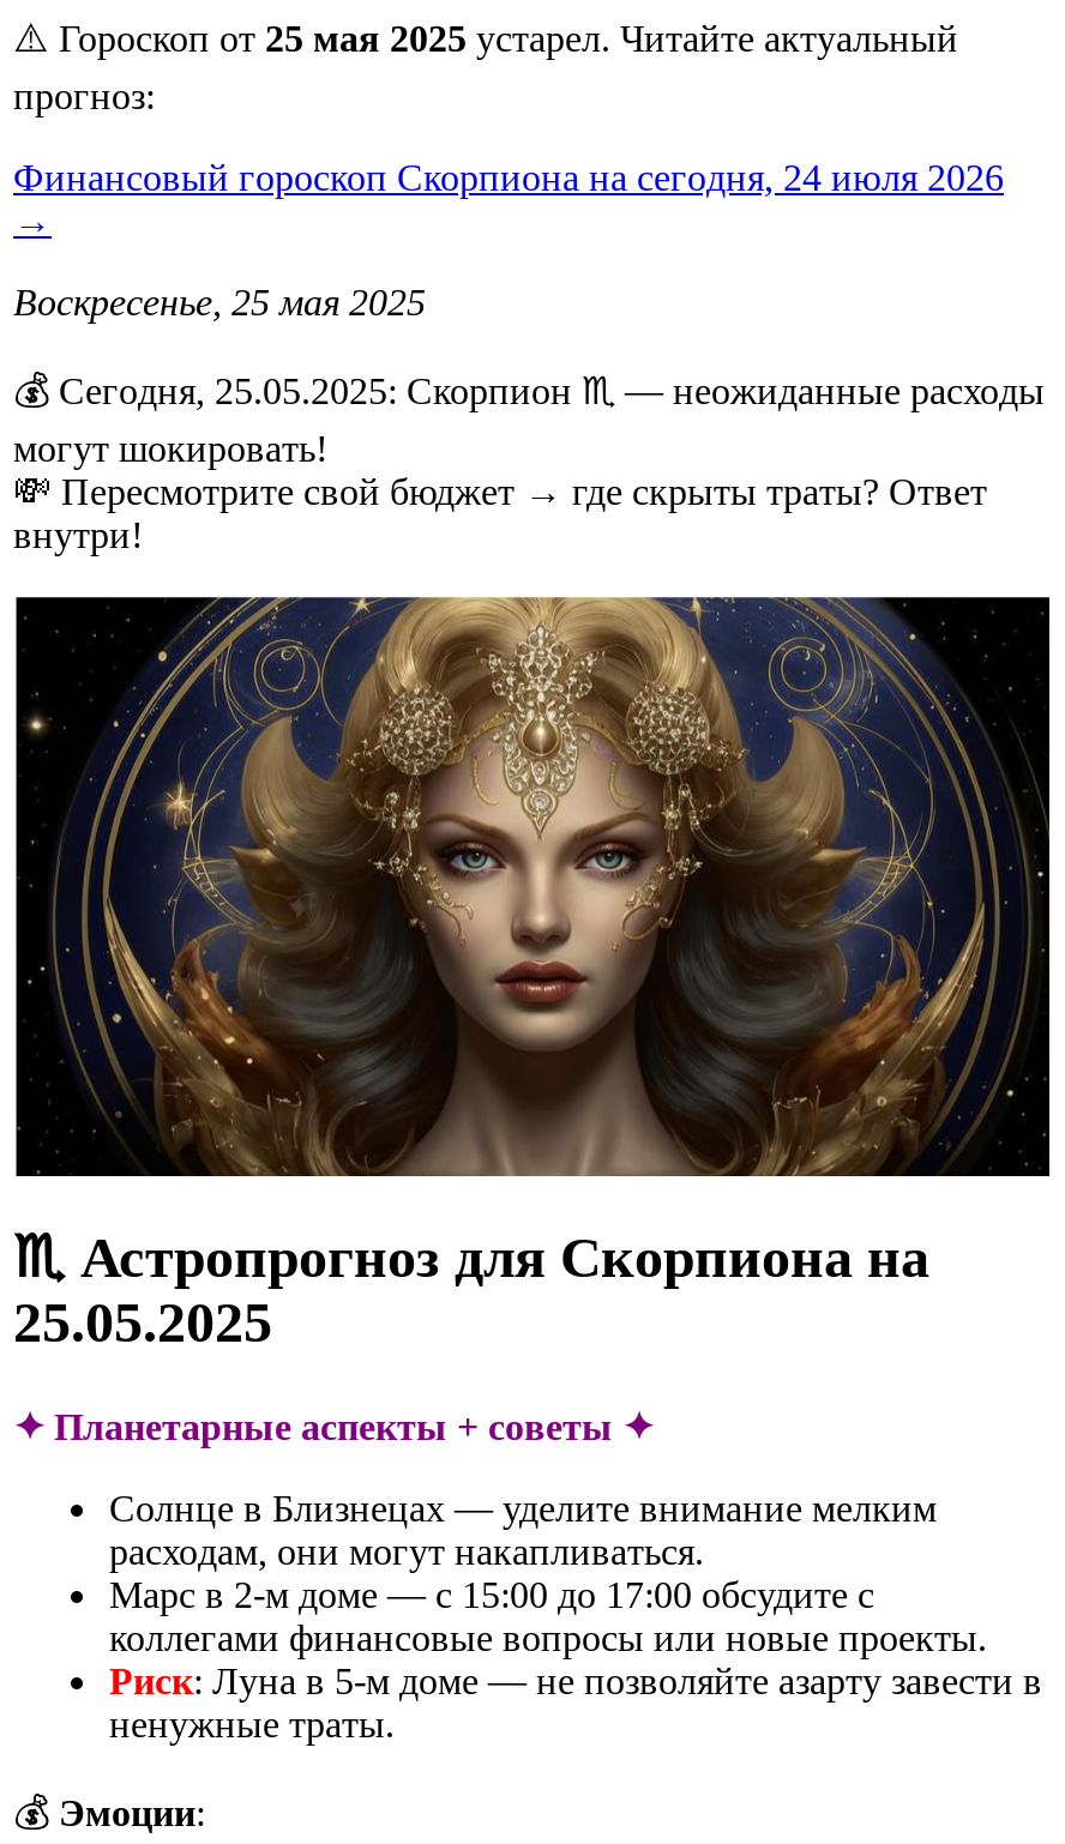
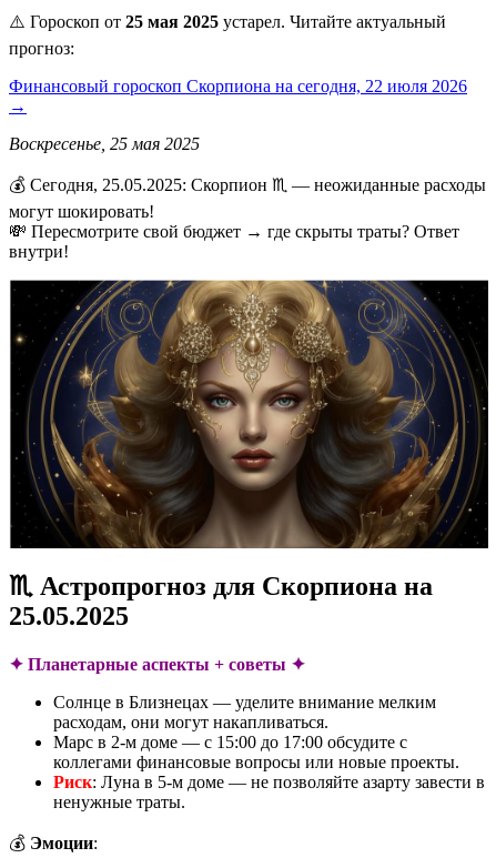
[13,157,1004,198] Финансовый гороскоп Скорпиона на сегодня, 24 июля 2026 -> [9,76,467,95] Финансовый гороскоп Скорпиона на сегодня, 22 июля 2026

